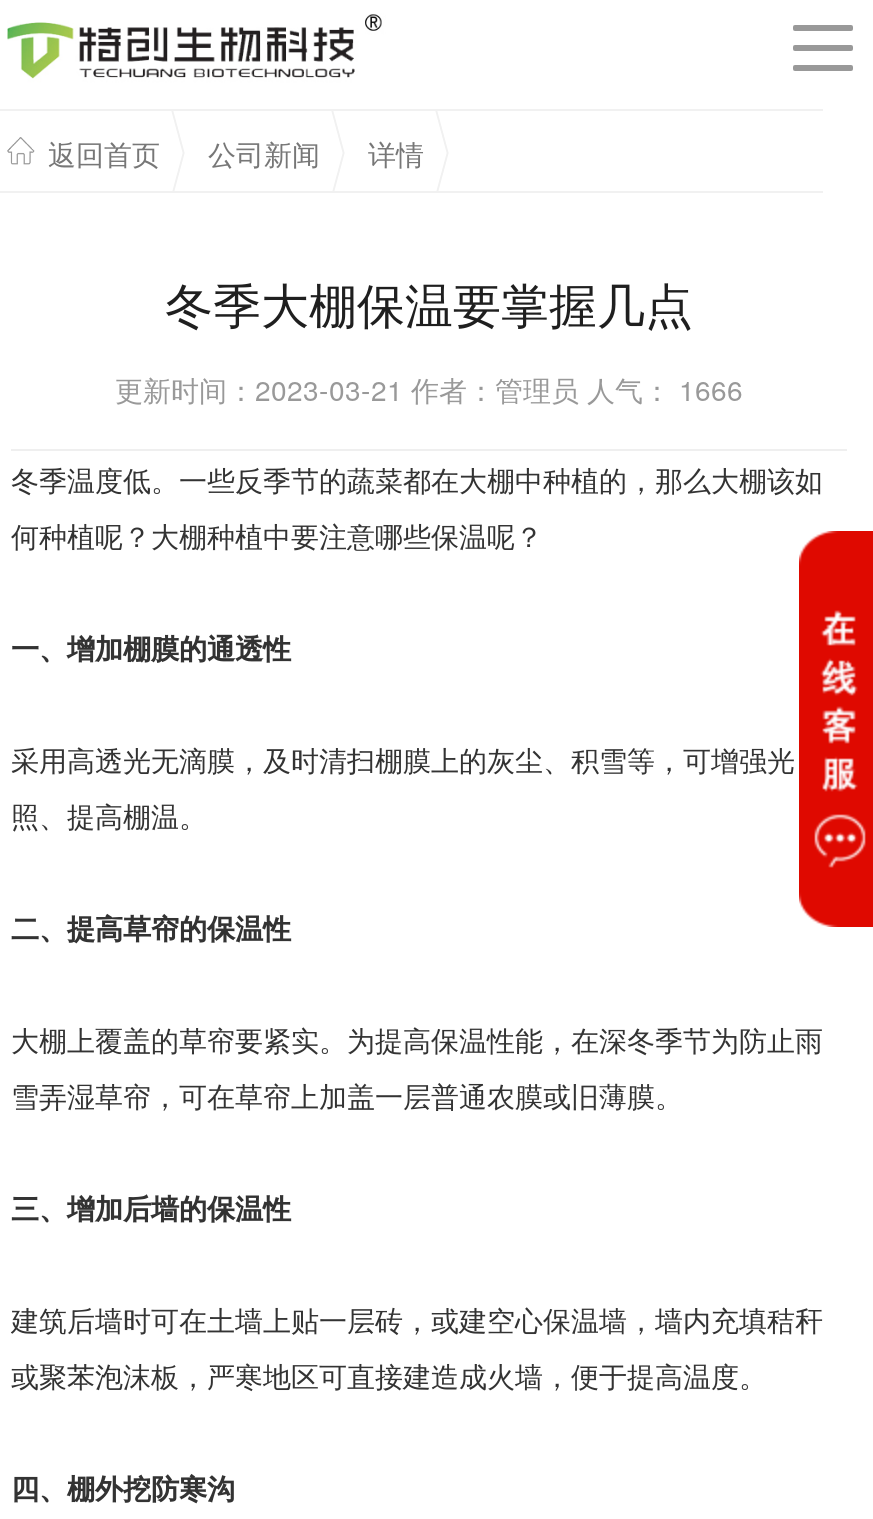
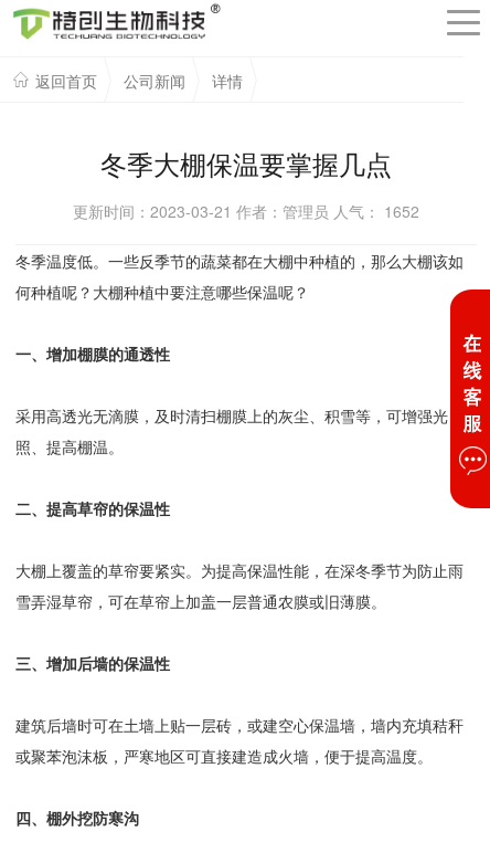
[115,369,743,409] 更新时间：2023-03-21 作者：管理员 人气：1666 -> [73,200,419,222] 更新时间：2023-03-21 作者：管理员 人气：1652

